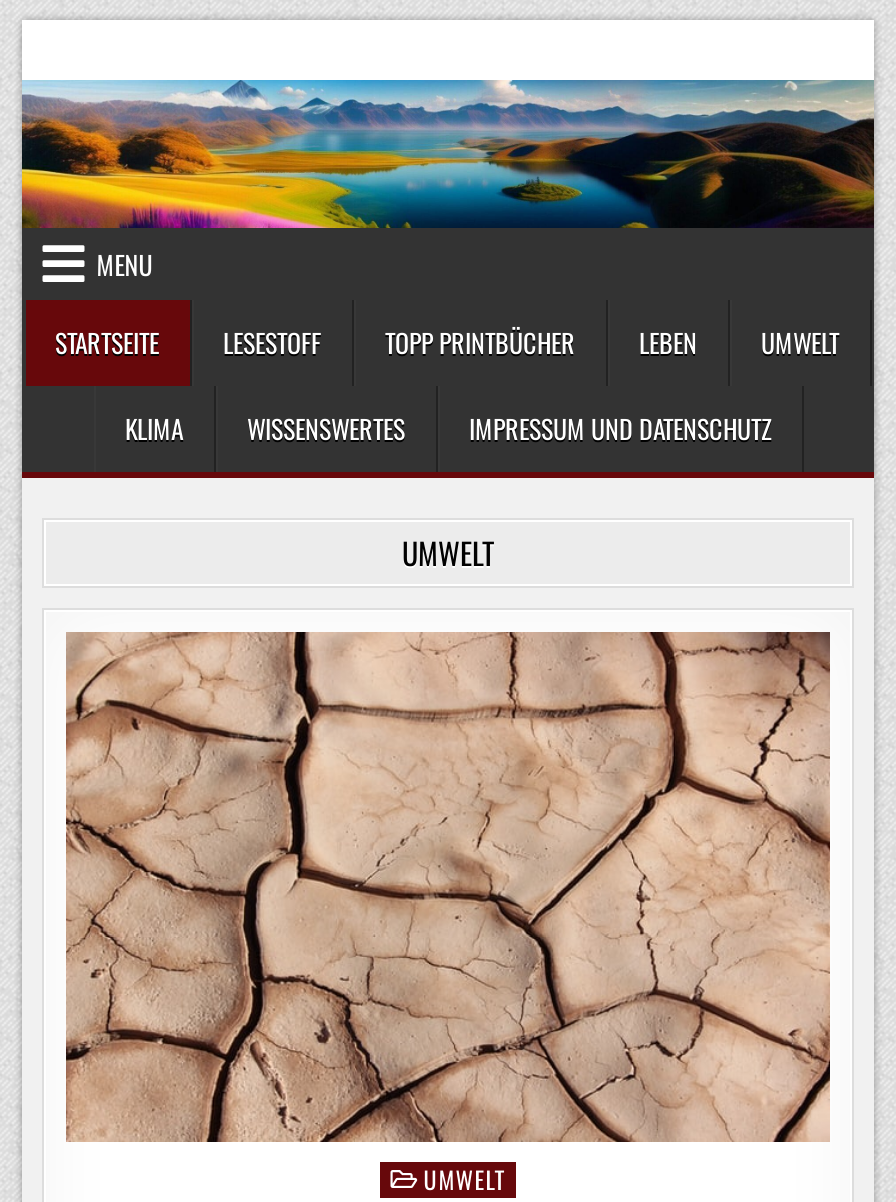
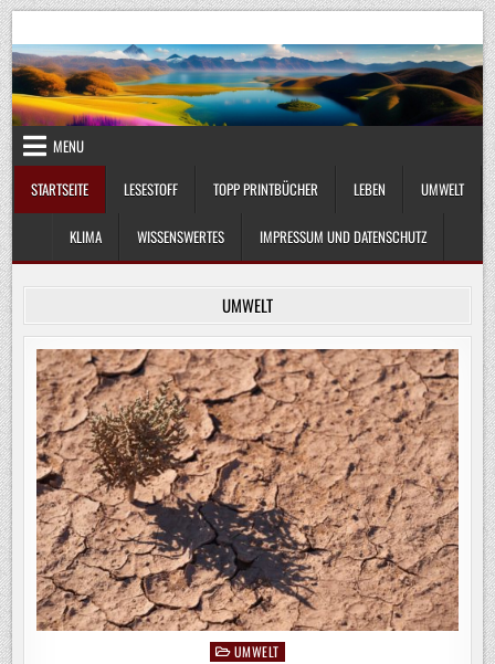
[64,630,832,1144] [image] -> [36,349,459,632] [image]

